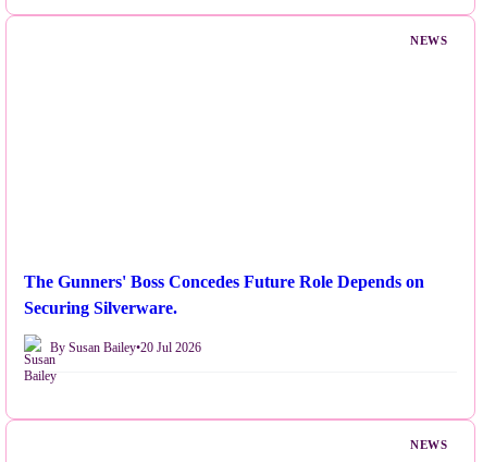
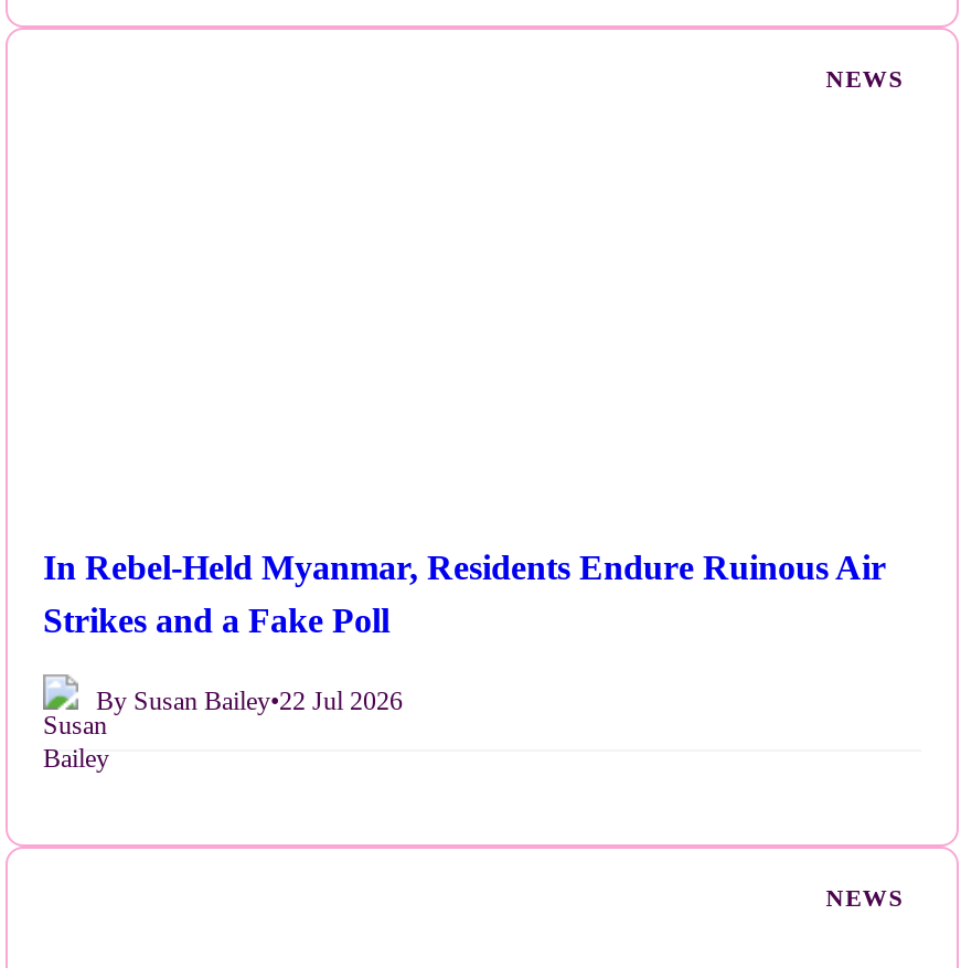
[24,273,424,317] The Gunners' Boss Concedes Future Role Depends on | Securing Silverware. -> [43,549,886,639] In Rebel-Held Myanmar, Residents Endure Ruinous Air | Strikes and a Fake Poll
[50,340,201,355] By Susan Bailey•20 Jul 2026 -> [96,685,403,715] By Susan Bailey•22 Jul 2026

